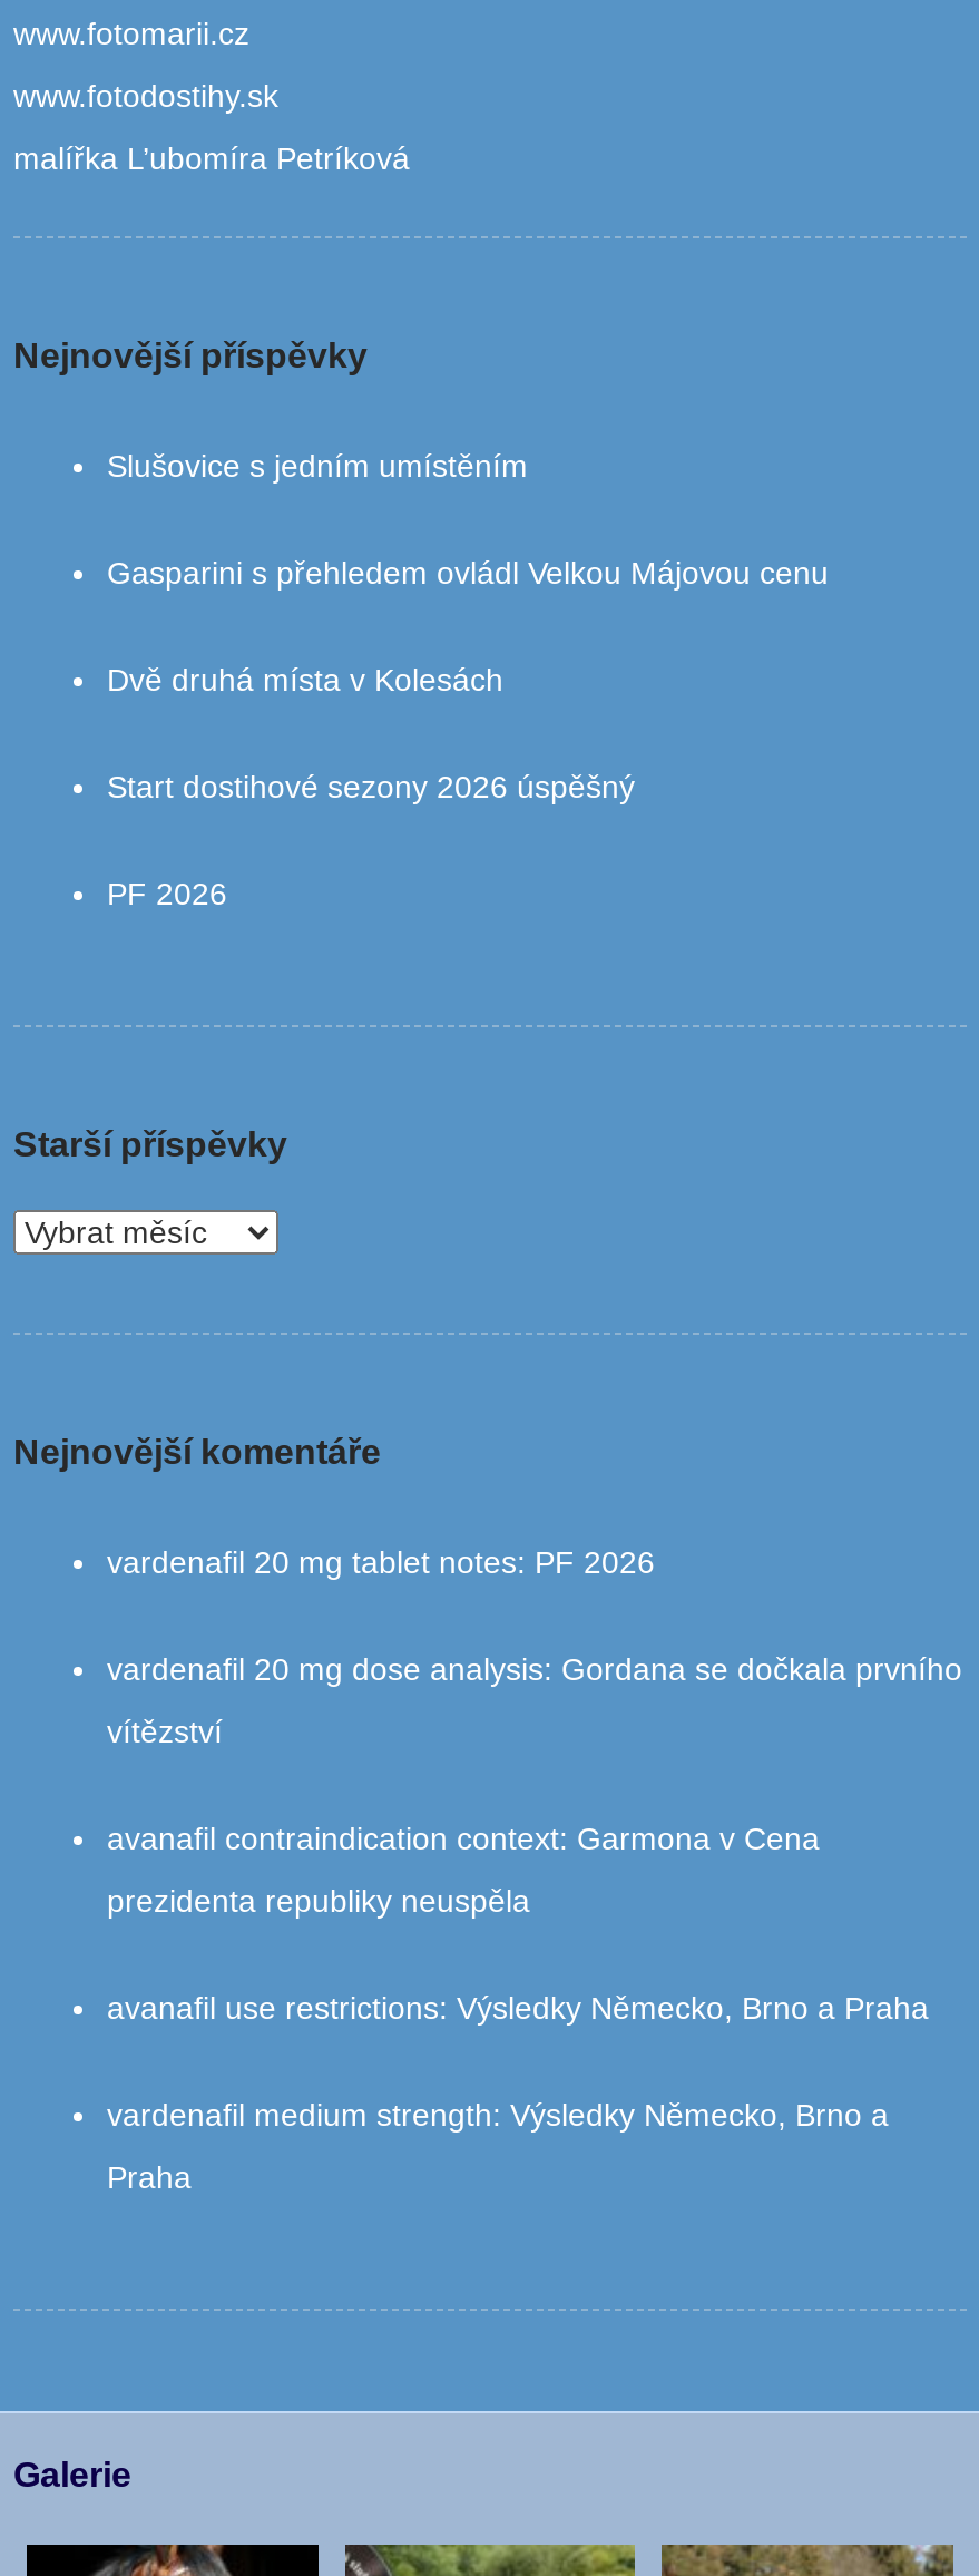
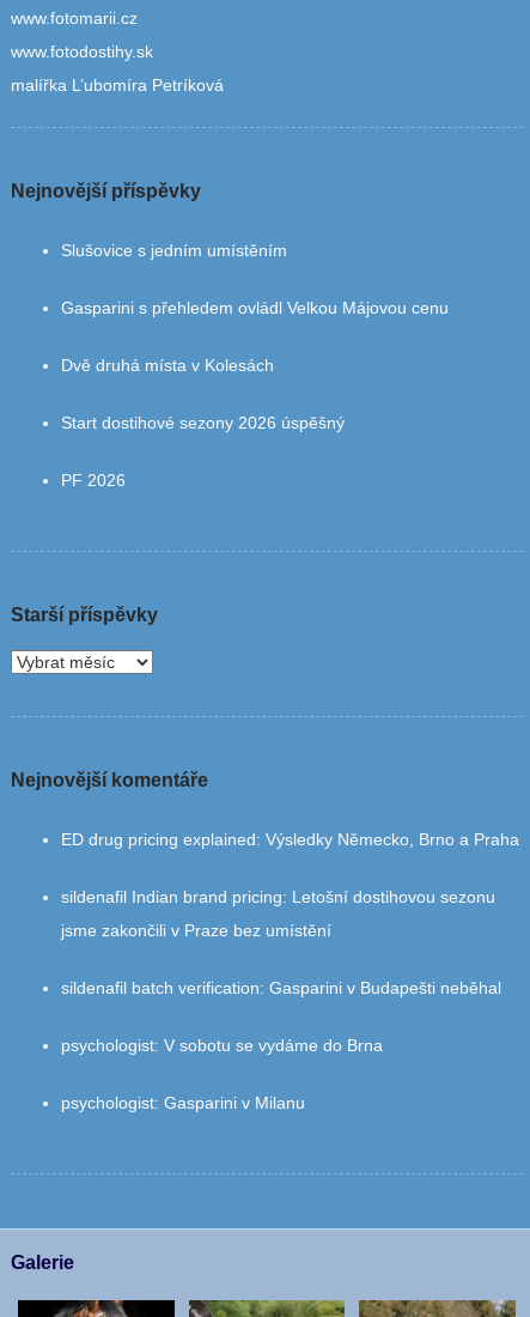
[107,1544,962,2195] vardenafil 20 mg tablet notes: PF 2026 | vardenafil 20 mg dose analysis: Gordana se dočkala prvního | vítězství | avanafil contraindication context: Garmona v Cena | prezidenta republiky neuspěla | avanafil use restrictions: Výsledky Německo, Brno a Praha | vardenafil medium strength: Výsledky Německo, Brno a | Praha -> [61,829,519,1112] ED drug pricing explained: Výsledky Německo, Brno a Praha | sildenafil Indian brand pricing: Letošní dostihovou sezonu | jsme zakončili v Praze bez umístění | sildenafil batch verification: Gasparini v Budapešti neběhal | psychologist: V sobotu se vydáme do Brna | psychologist: Gasparini v Milanu

